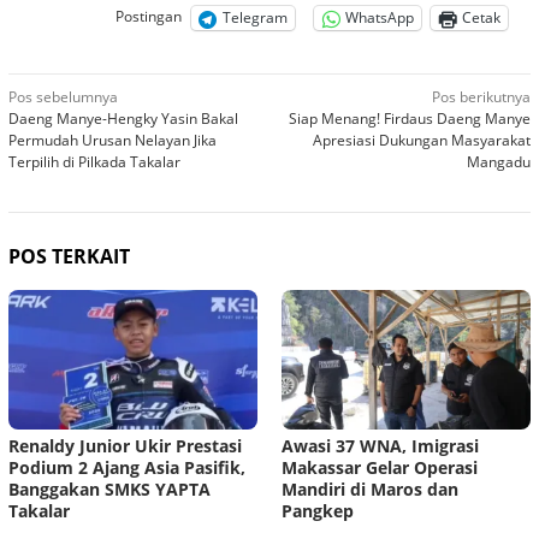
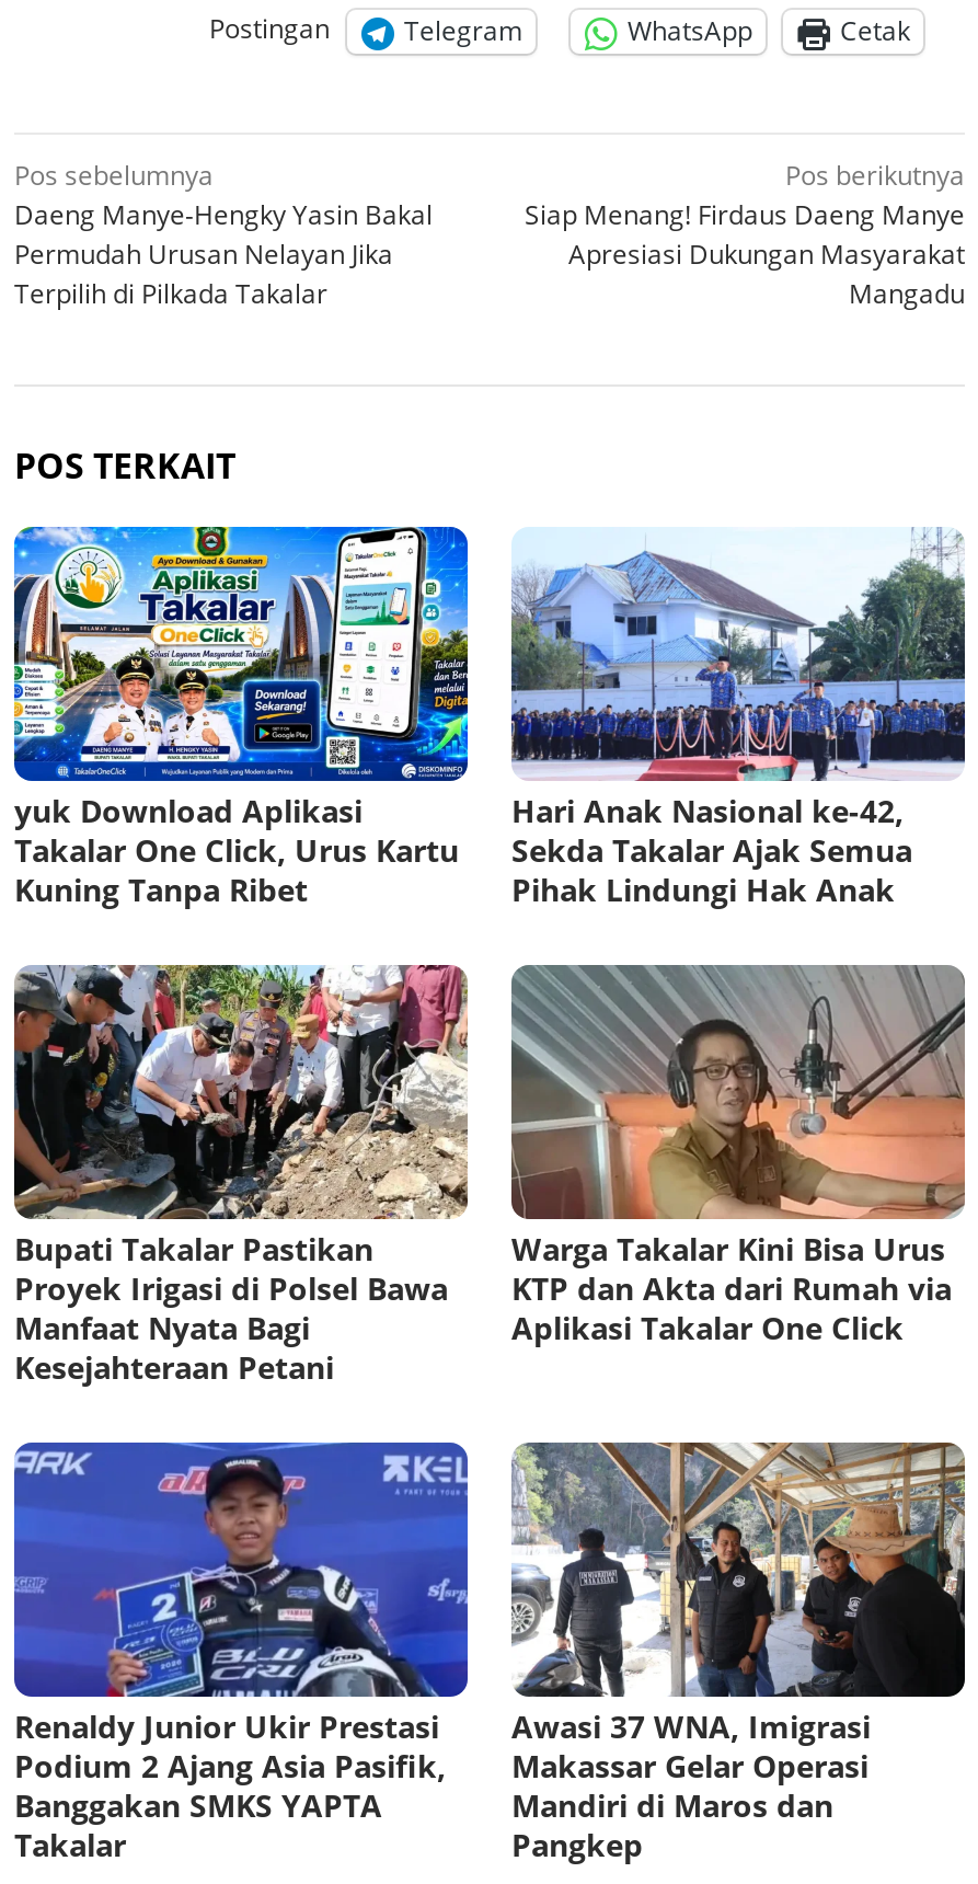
none -> [12,525,470,911] [image] | yuk Download Aplikasi | Takalar One Click, Urus Kartu | Kuning Tanpa Ribet
none -> [12,963,470,1388] [image] | Bupati Takalar Pastikan | Proyek Irigasi di Polsel Bawa | Manfaat Nyata Bagi | Kesejahteraan Petani
none -> [509,527,967,909] [image] | Hari Anak Nasional ke-42, | Sekda Takalar Ajak Semua | Pihak Lindungi Hak Anak
none -> [509,963,967,1348] [image] | Warga Takalar Kini Bisa Urus | KTP dan Akta dari Rumah via | Aplikasi Takalar One Click

